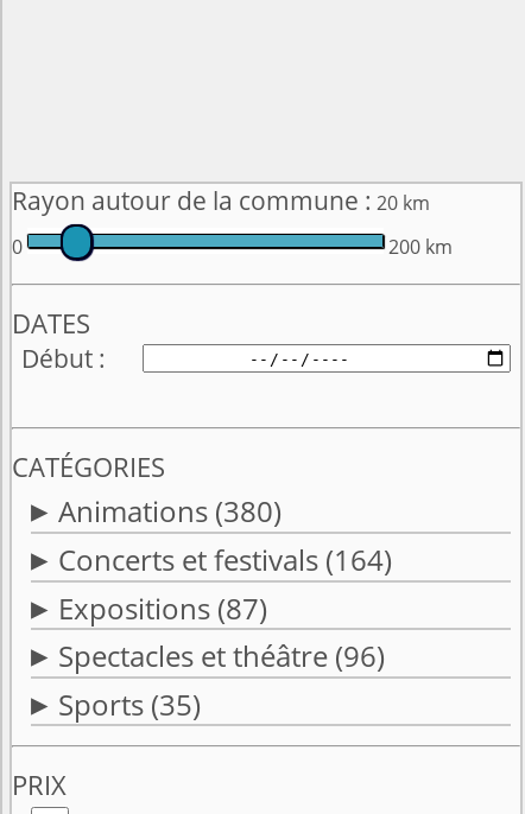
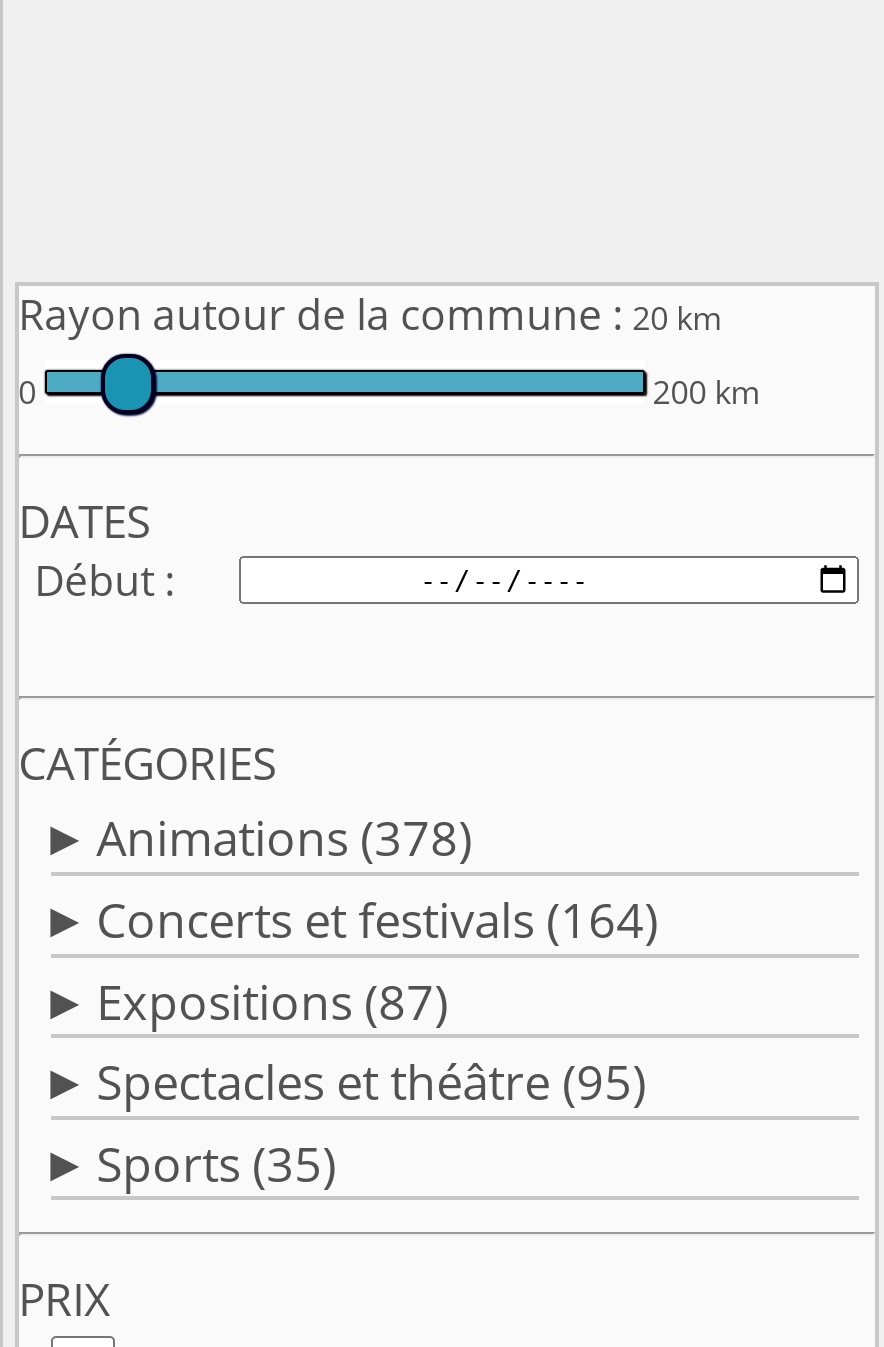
[58,492,281,531] Animations (380) -> [96,805,472,871] Animations (378)
[58,636,384,675] Spectacles et théâtre (96) -> [96,1048,646,1114] Spectacles et théâtre (95)

